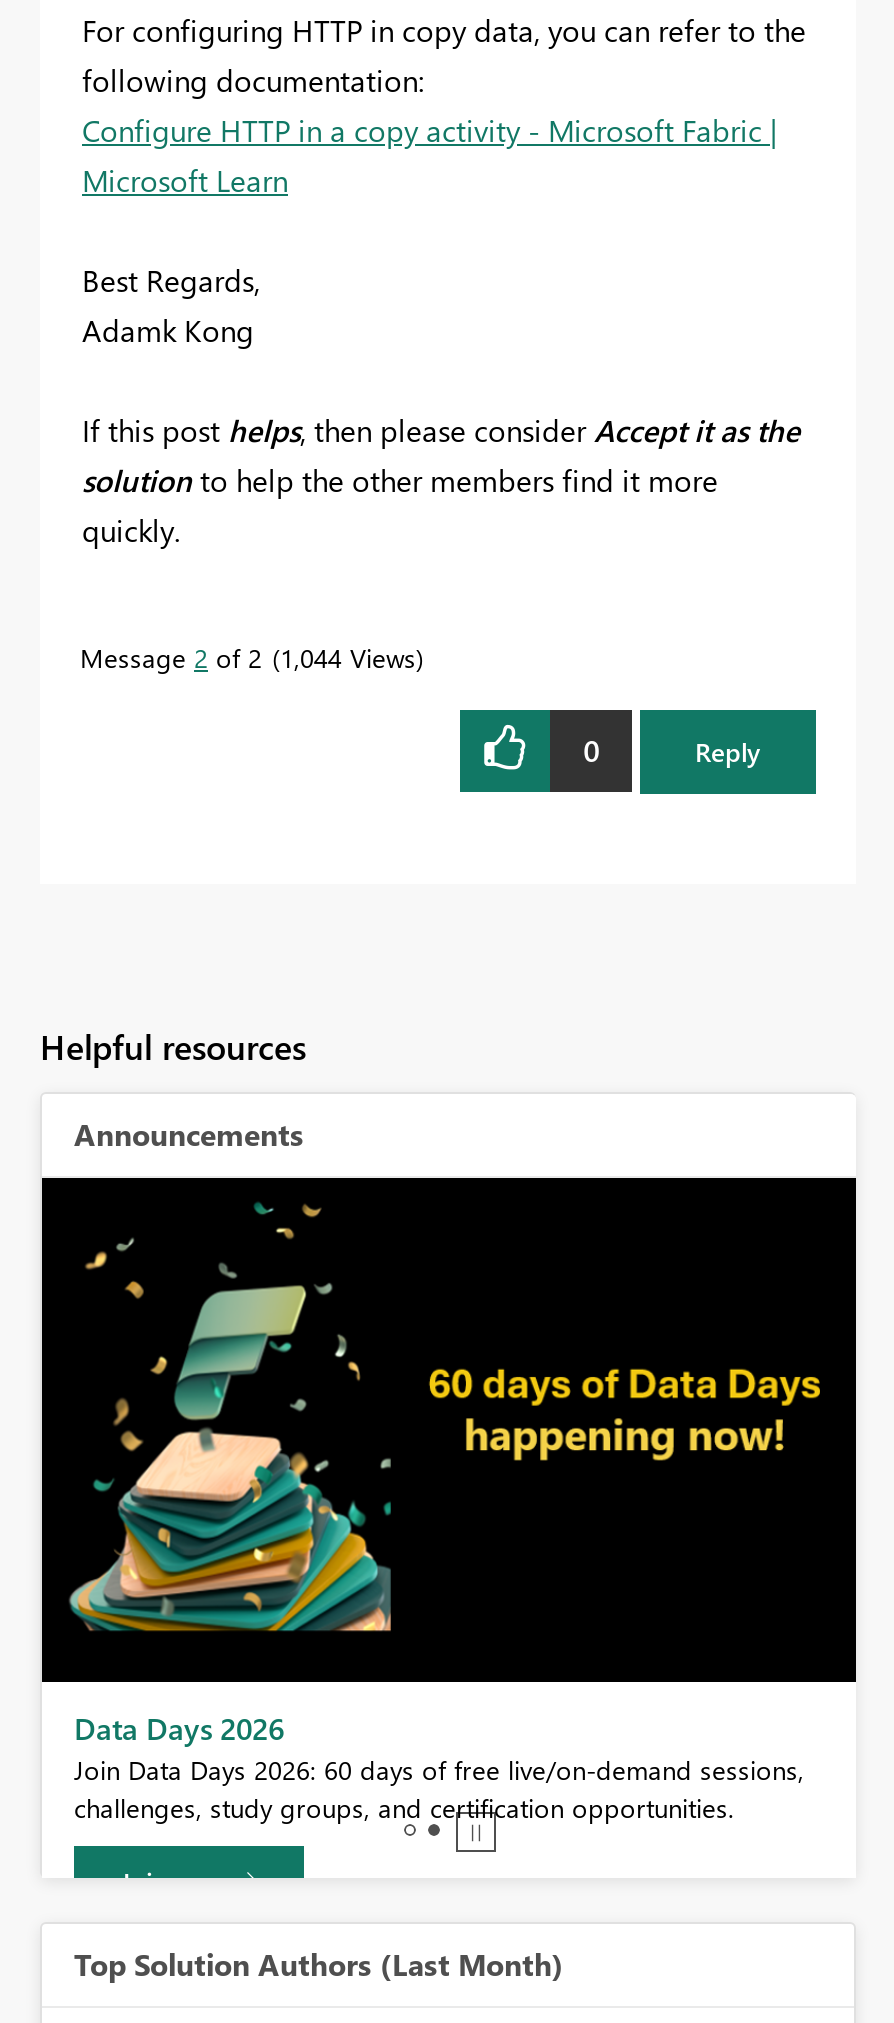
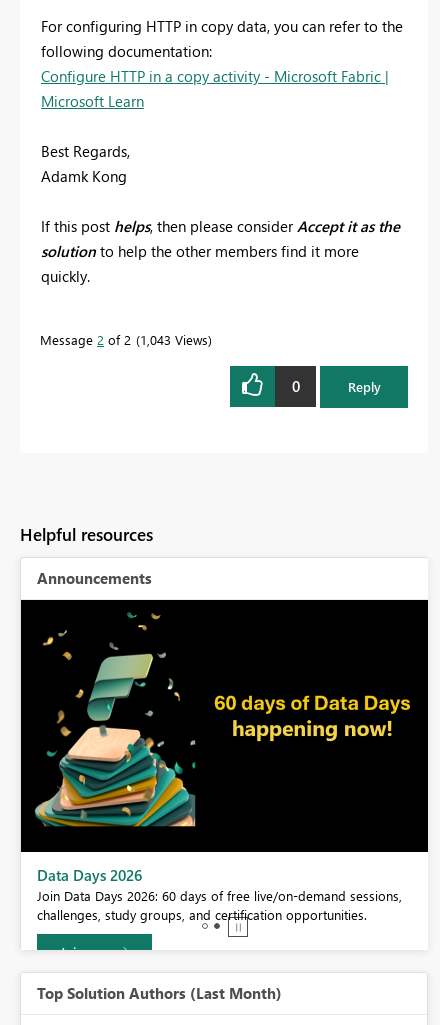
[80,639,416,673] Message 2 of 2 1,044 Views -> [40,330,208,347] Message 2 of 2 1,043 Views

